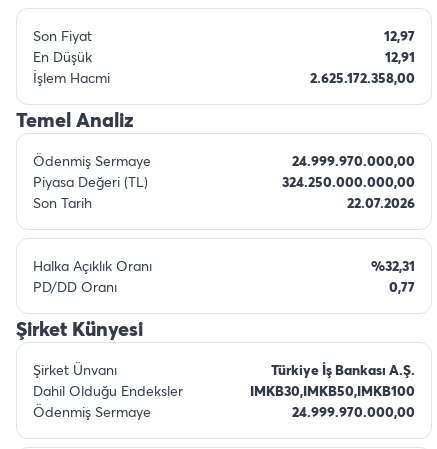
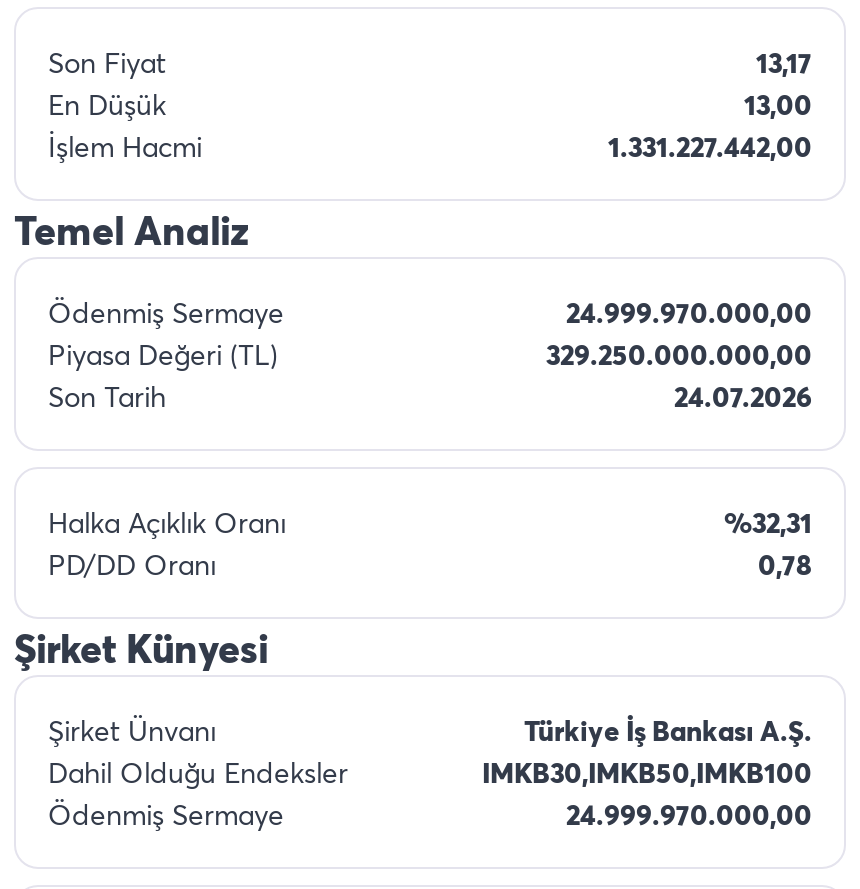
[384,26,415,45] 12,97 -> [756,43,812,81] 13,17
[385,47,415,66] 12,91 -> [744,85,812,123] 13,00
[310,68,415,87] 2.625.172.358,00 -> [608,127,812,165] 1.331.227.442,00
[282,172,415,191] 324.250.000.000,00 -> [546,335,812,373] 329.250.000.000,00
[347,193,415,212] 22.07.2026 -> [674,377,812,415] 24.07.2026
[389,277,415,296] 0,77 -> [758,545,812,583] 0,78

